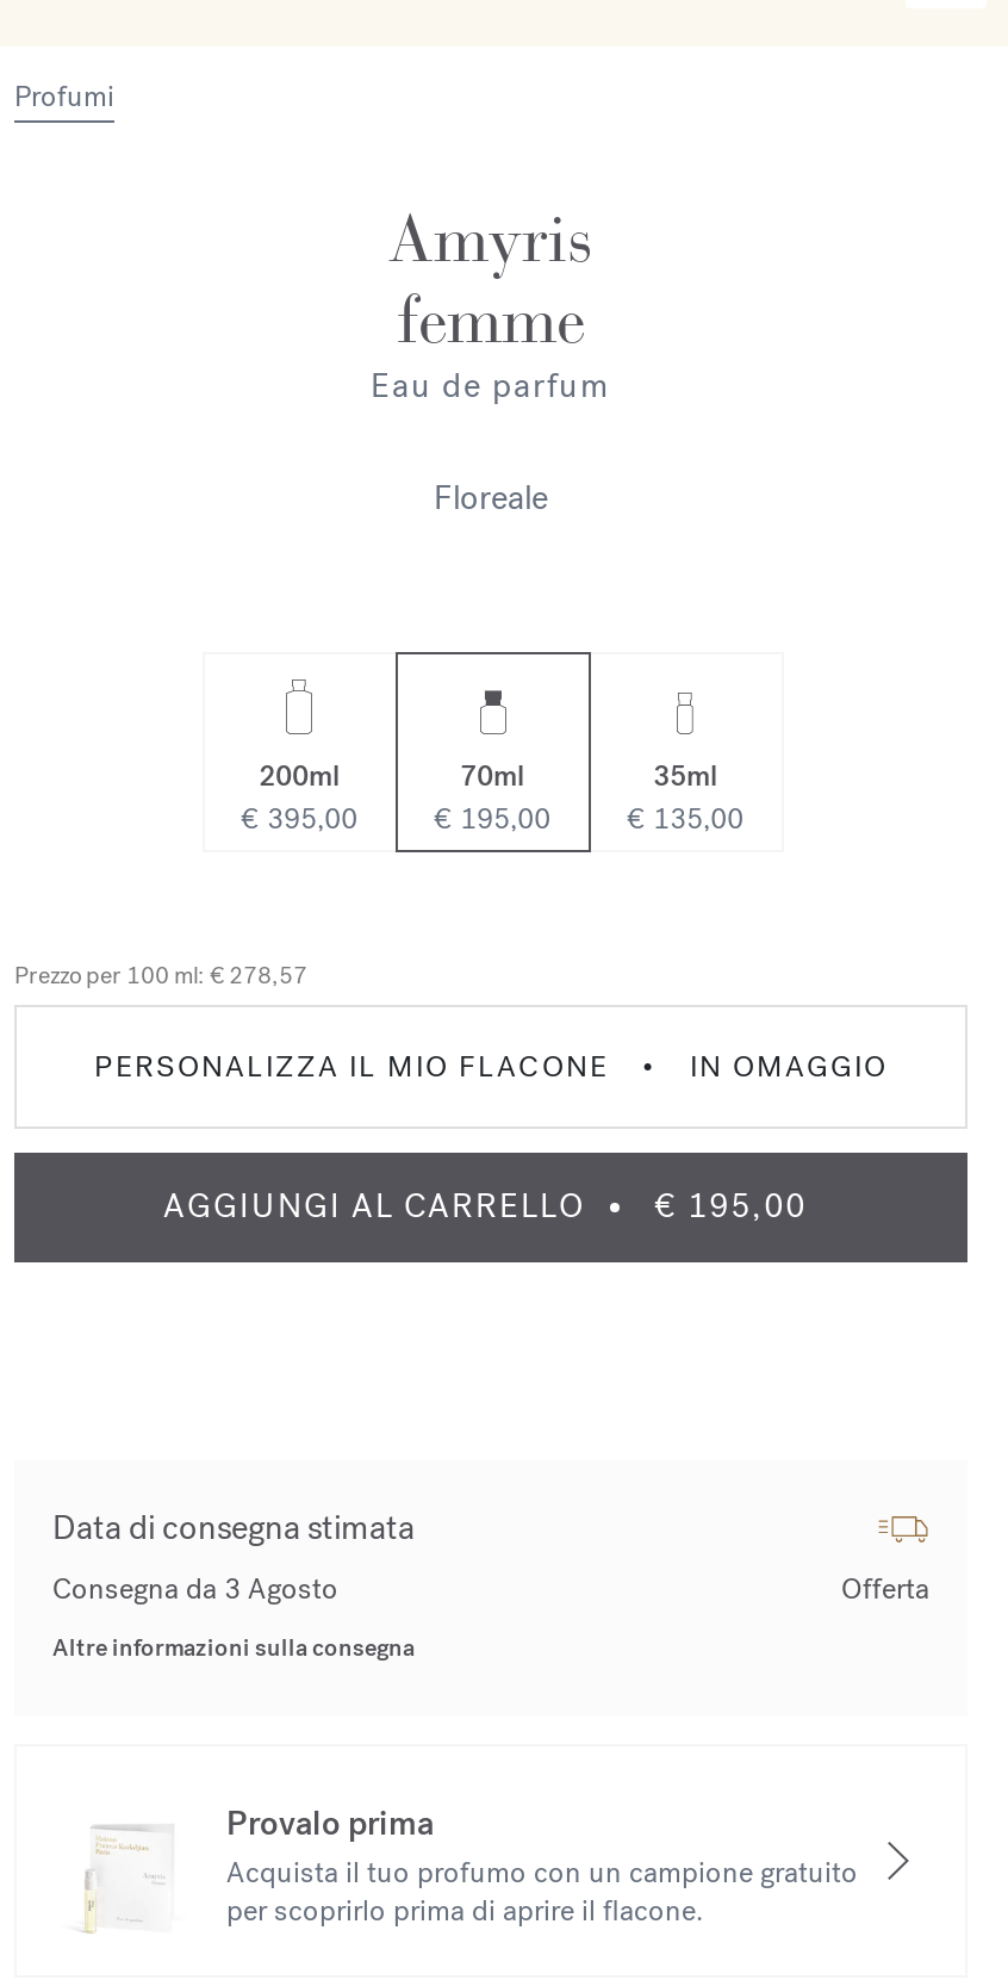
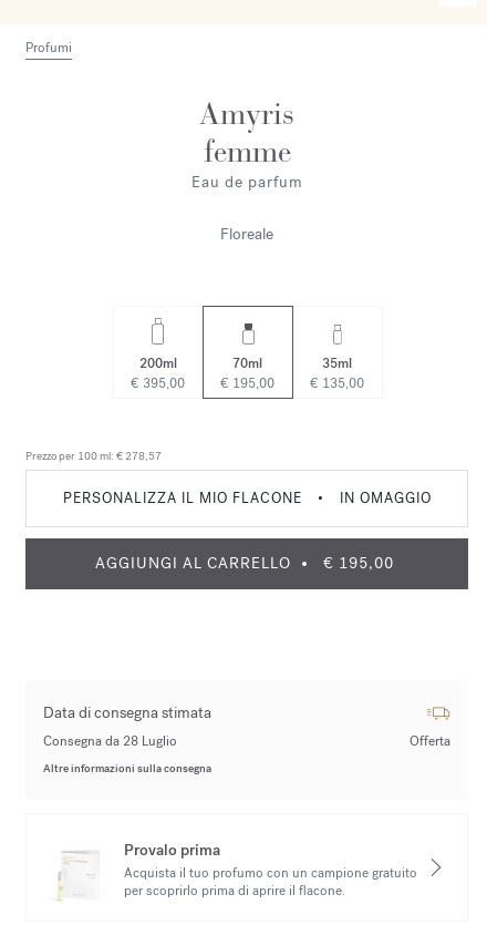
[52,1570,338,1608] Consegna da 3 Agosto -> [43,732,177,750] Consegna da 28 Luglio

